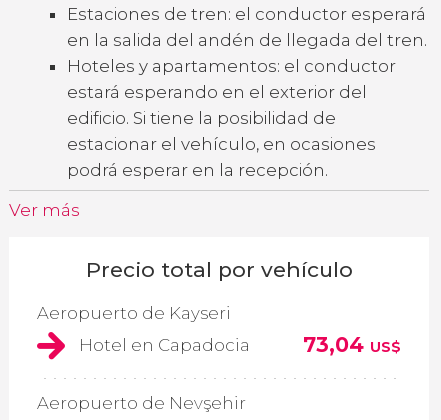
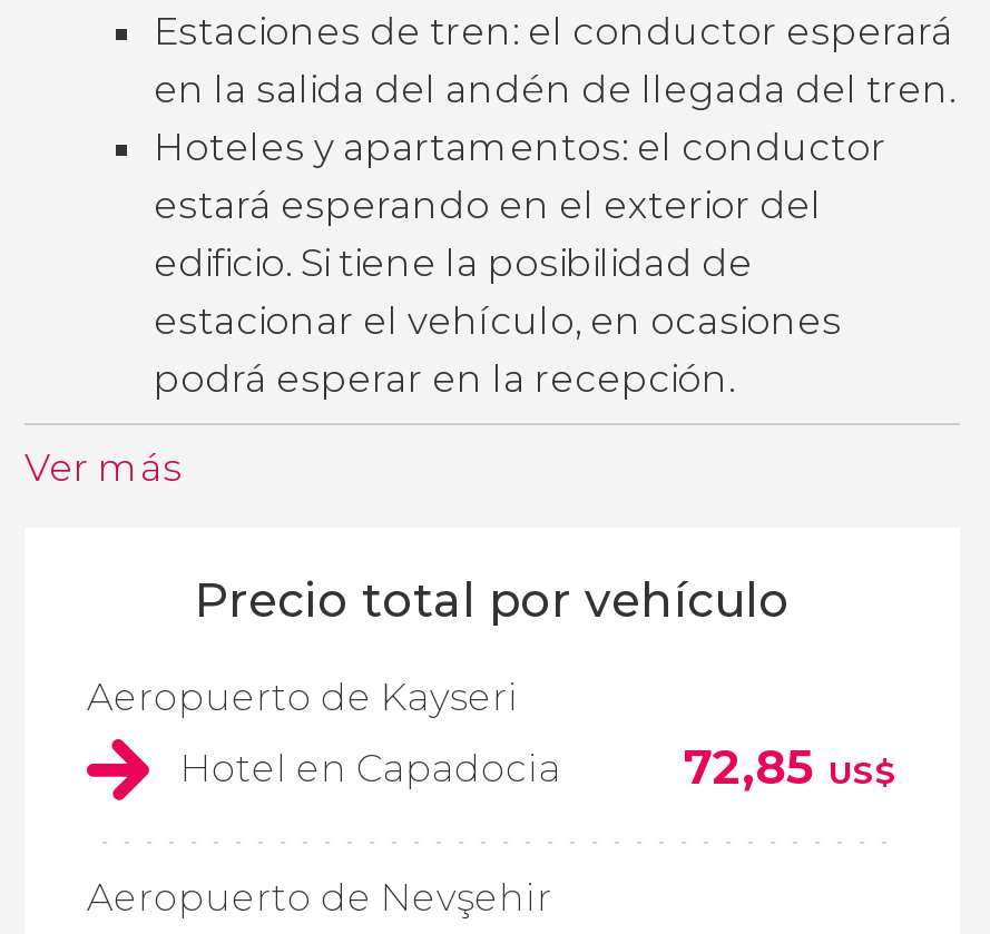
[303,332,401,357] 73,04 US$ -> [684,739,898,795] 72,85 US$

